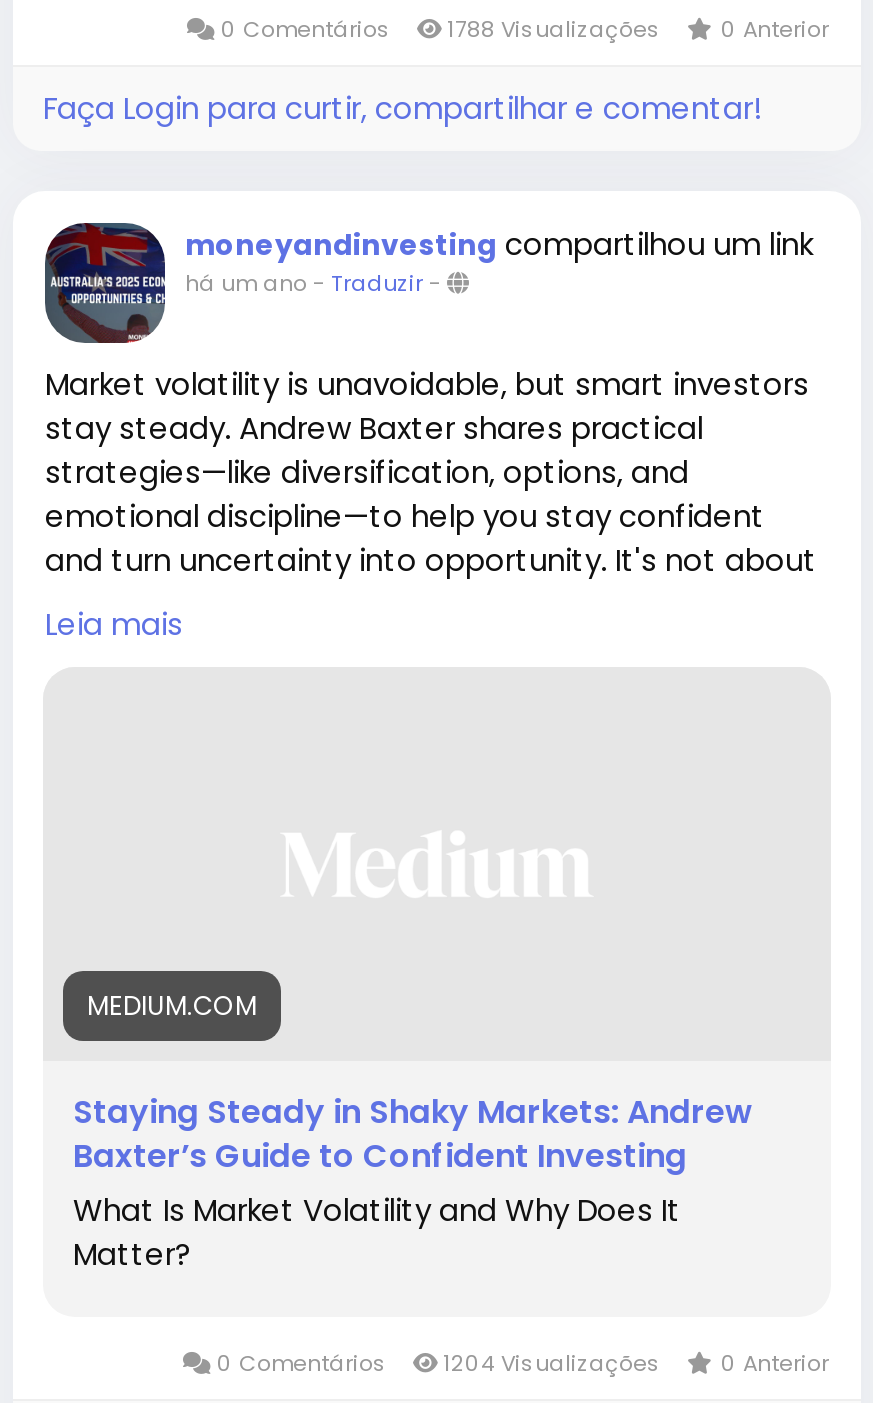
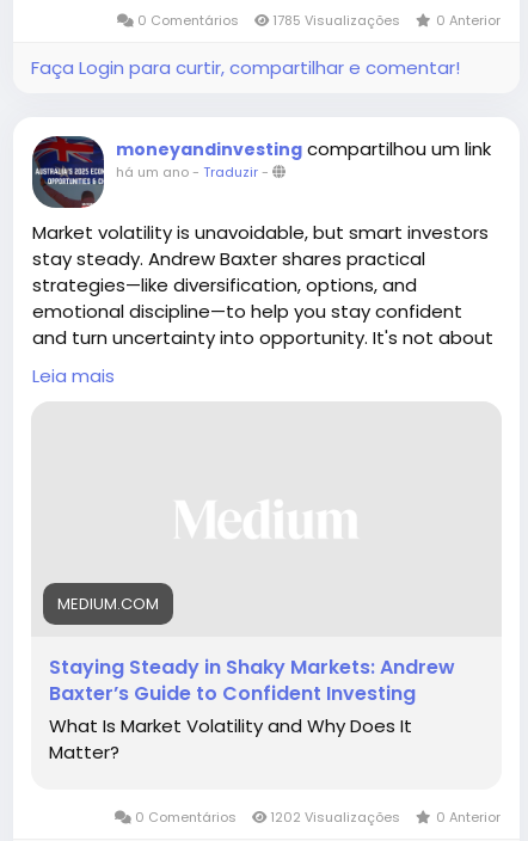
[441,13,667,45] 1788 Visualizações -> [269,11,404,30] 1785 Visualizações
[437,1347,667,1379] 1204 Visualizações -> [266,808,404,827] 1202 Visualizações

